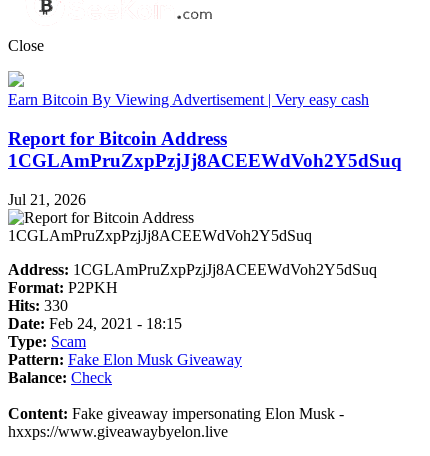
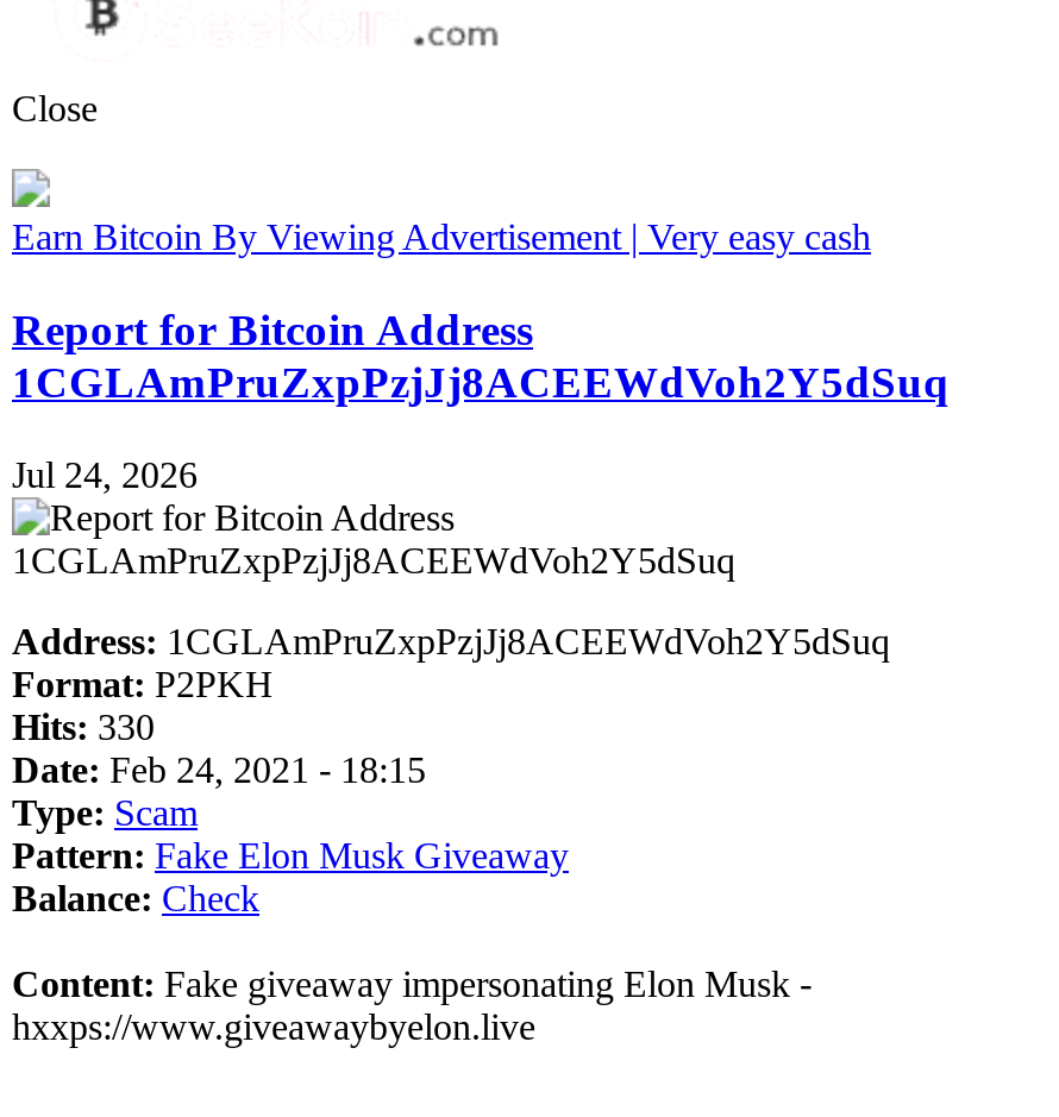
[8,191,86,208] Jul 21, 2026 -> [12,454,198,494] Jul 24, 2026

